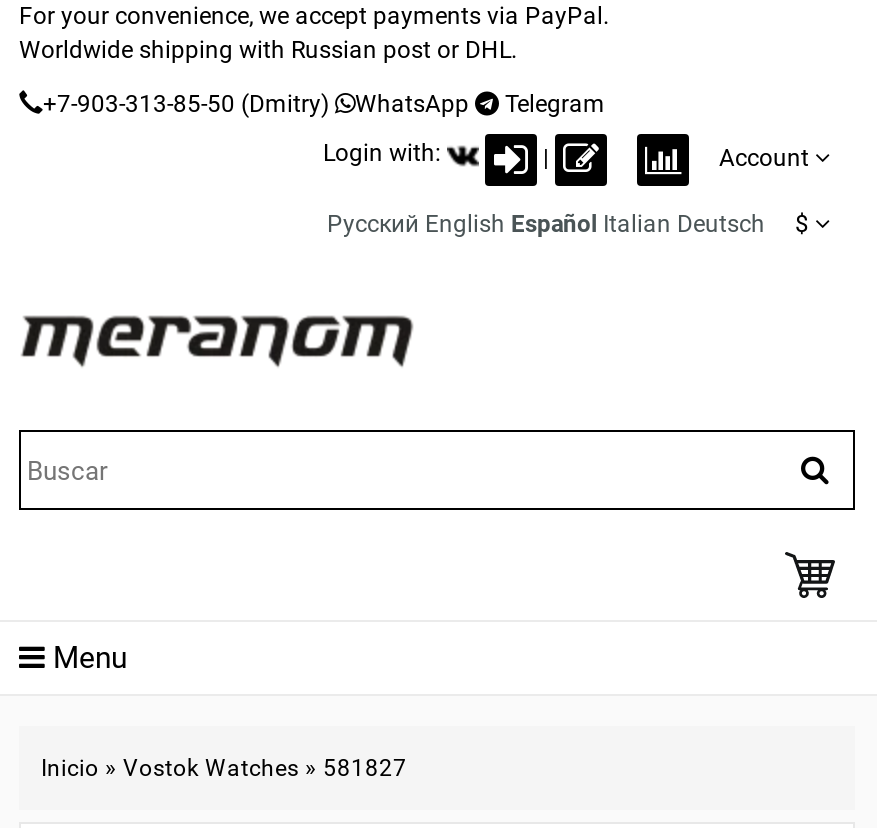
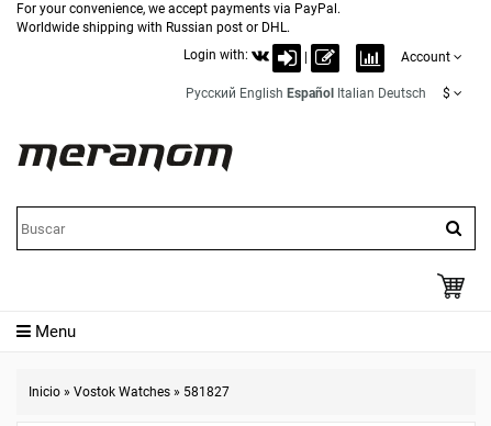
[43,90,605,118] +7-903-313-85-50 (Dmitry) | WhatsApp | Telegram -> none

